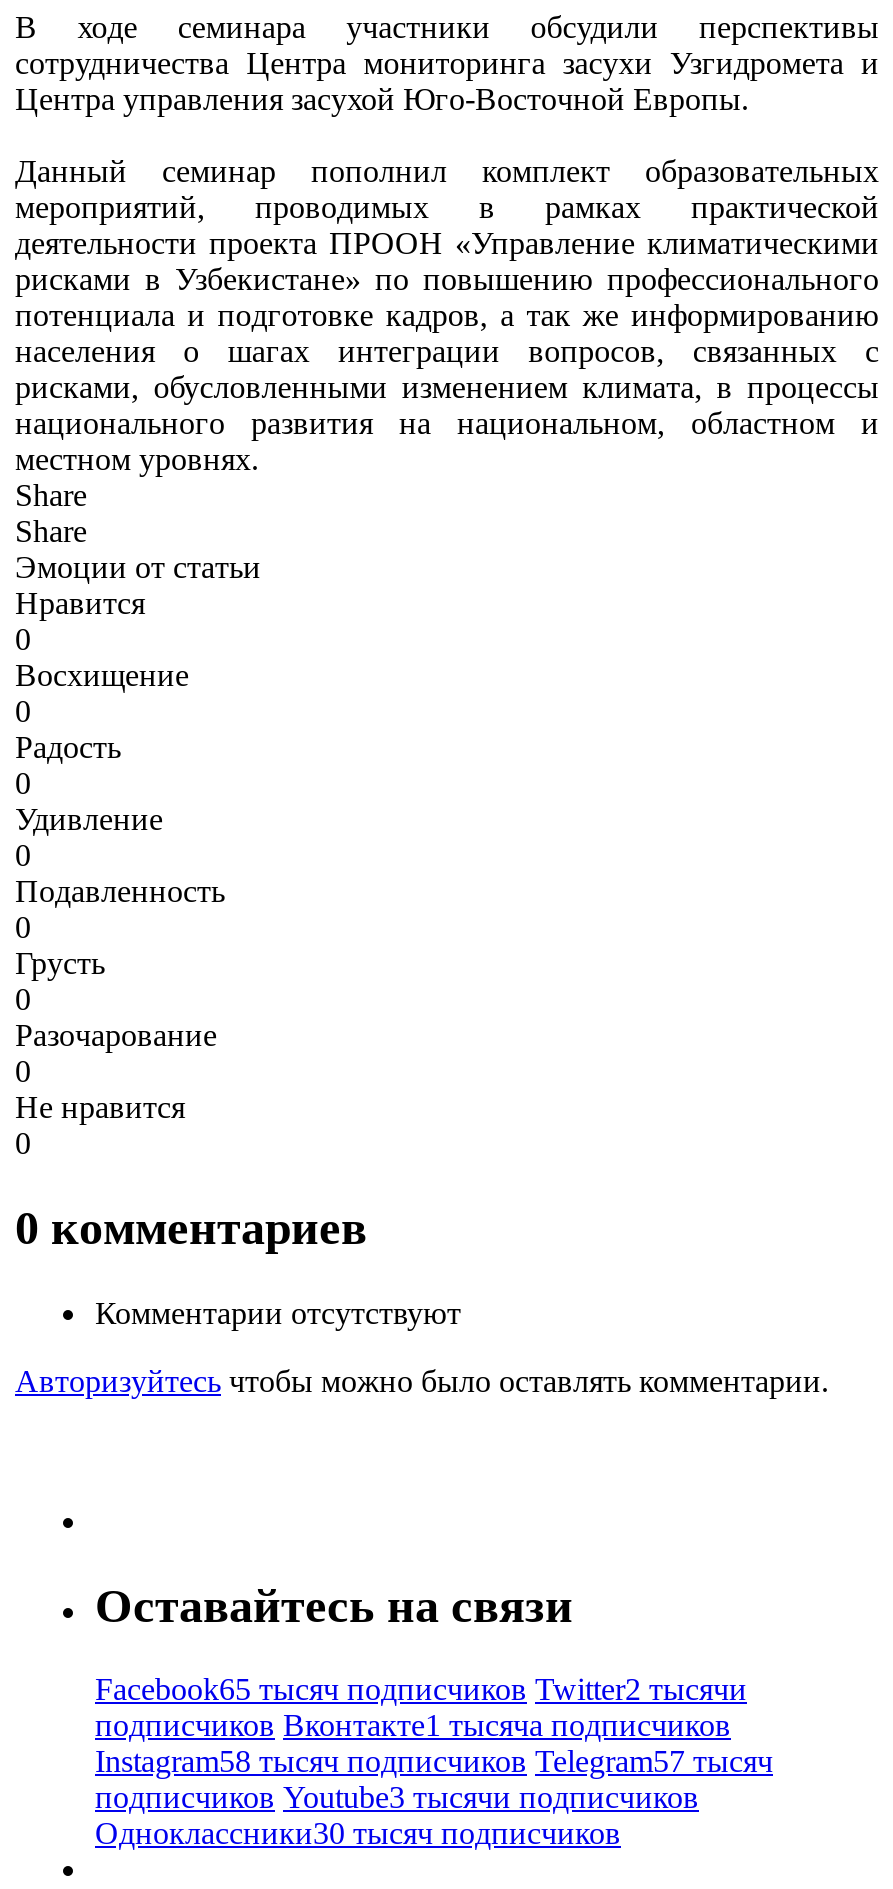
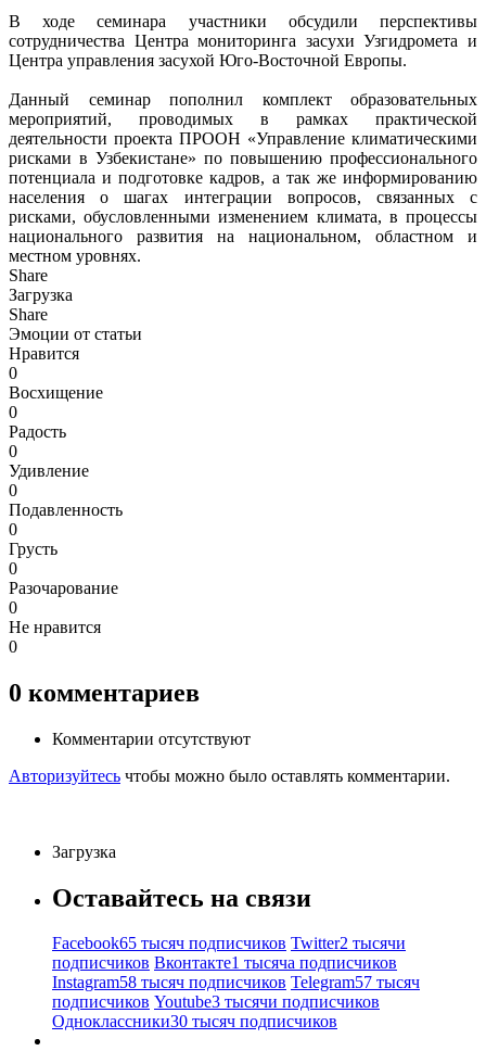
none -> [9,285,73,304] Загрузка
none -> [52,842,116,861] Загрузка

